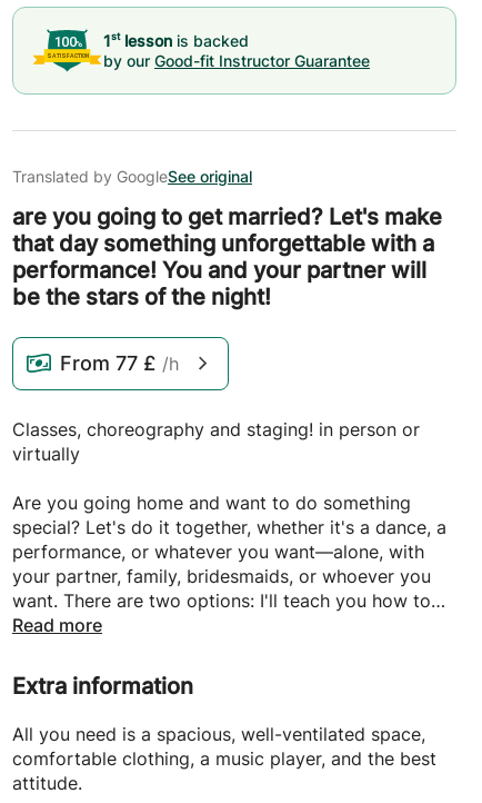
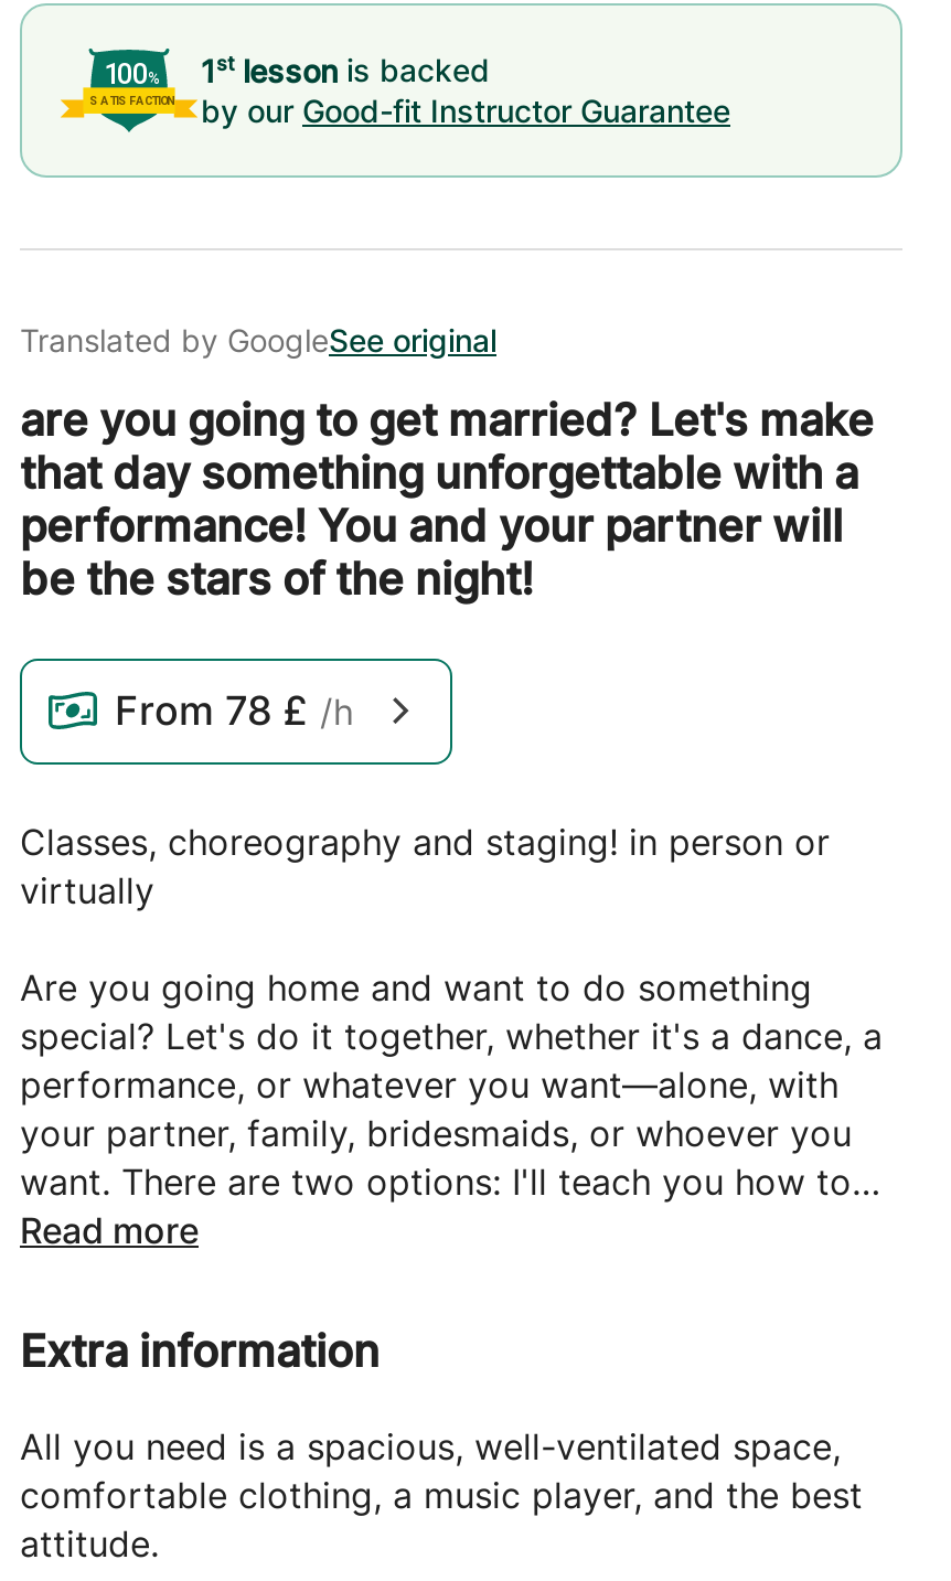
[60,351,179,375] From 77 £/h -> [115,687,353,734] From 78 £/h

